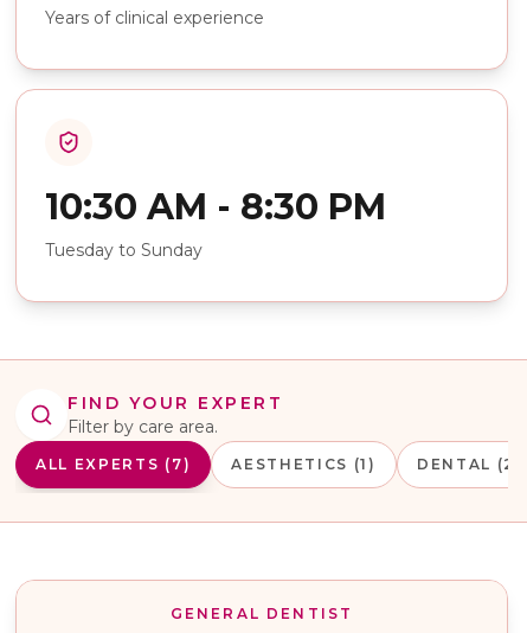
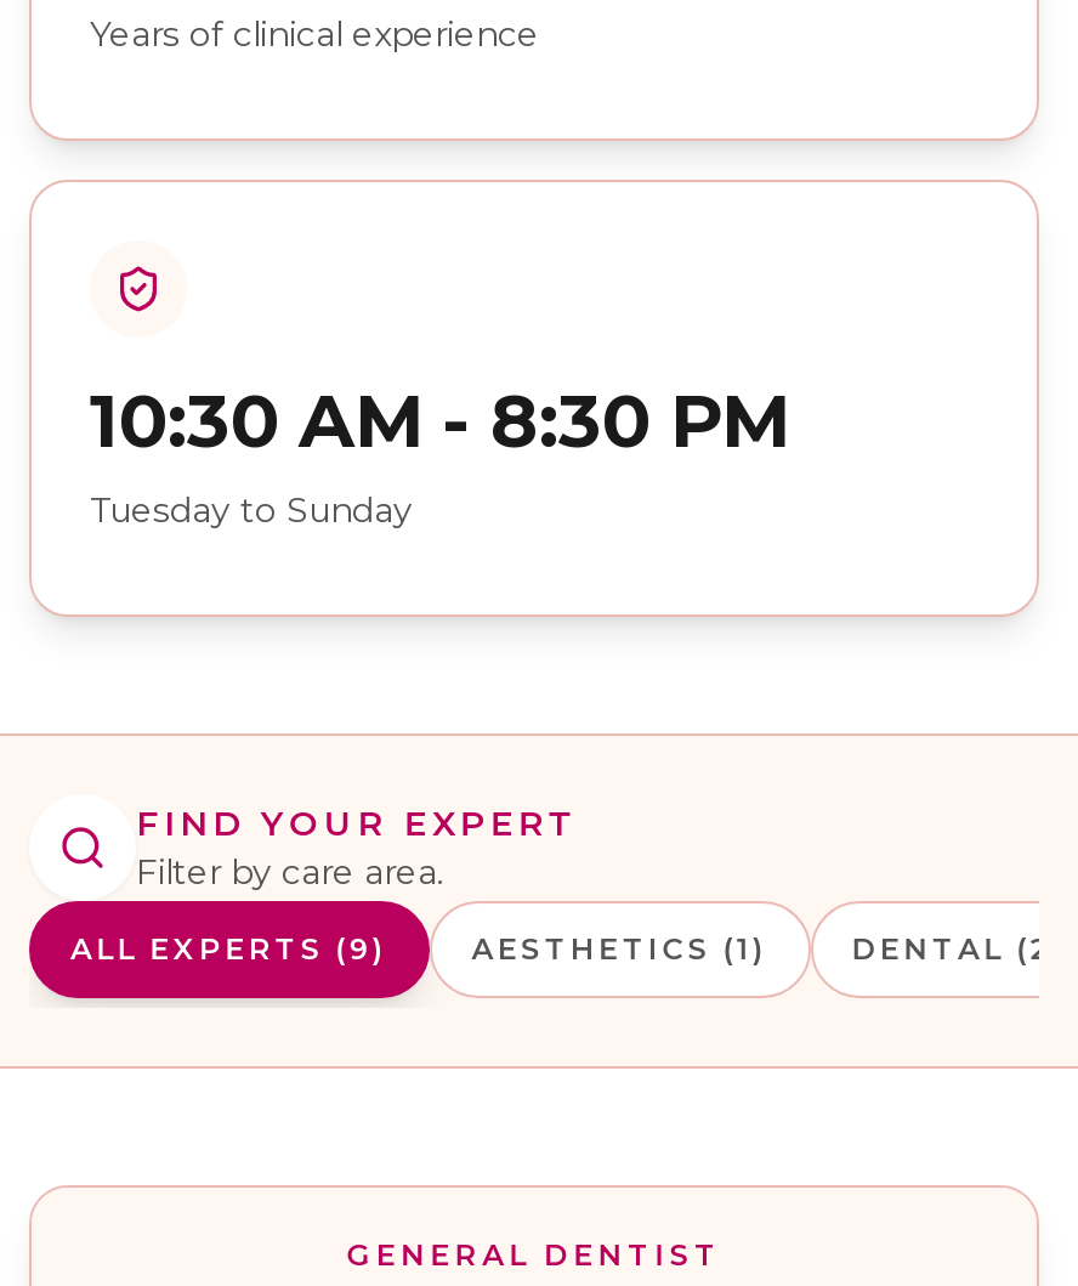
[36,455,191,473] ALL EXPERTS (7) -> [70,930,389,967] ALL EXPERTS (9)

